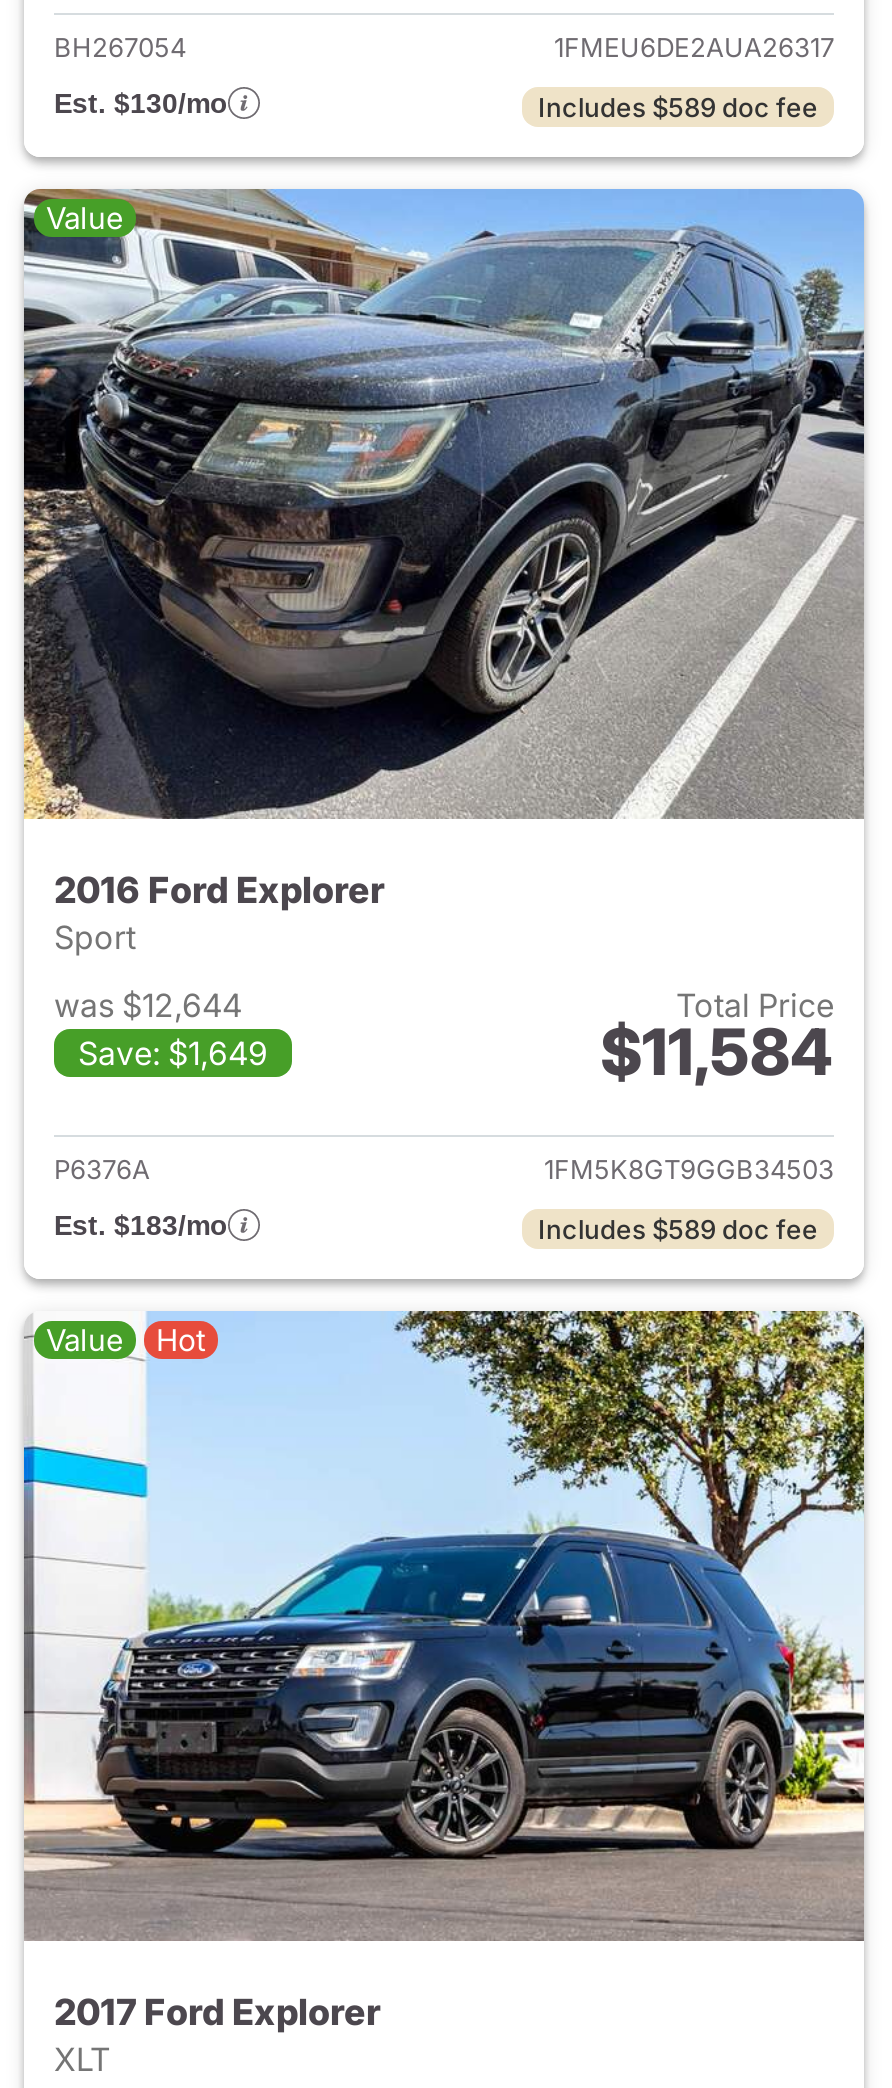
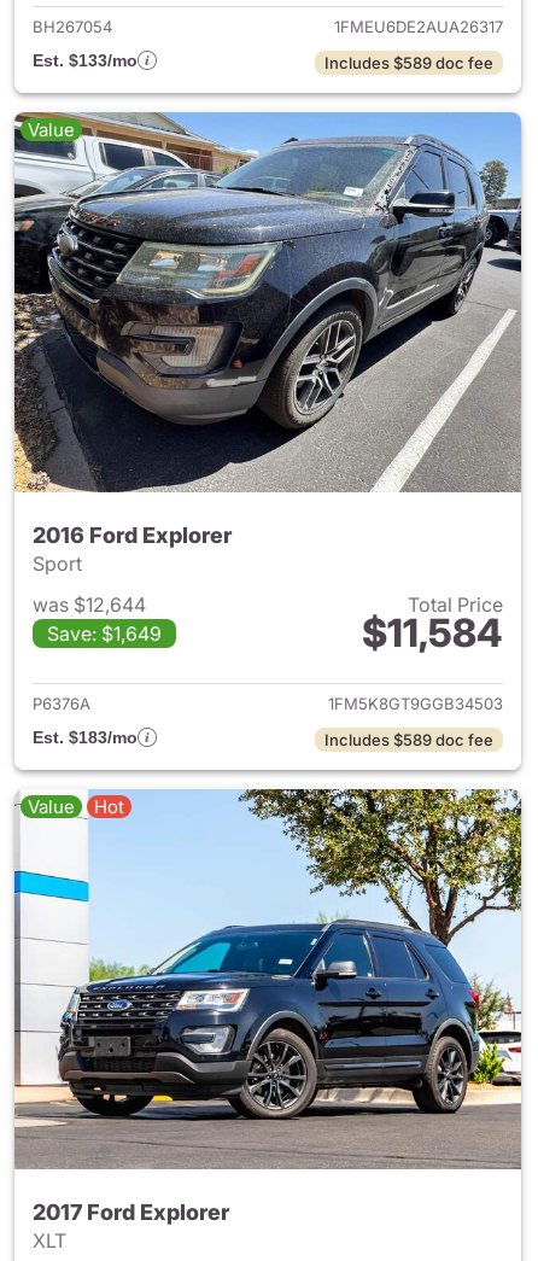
[54,87,228,119] Est. $130/mo -> [33,51,138,70] Est. $133/mo

